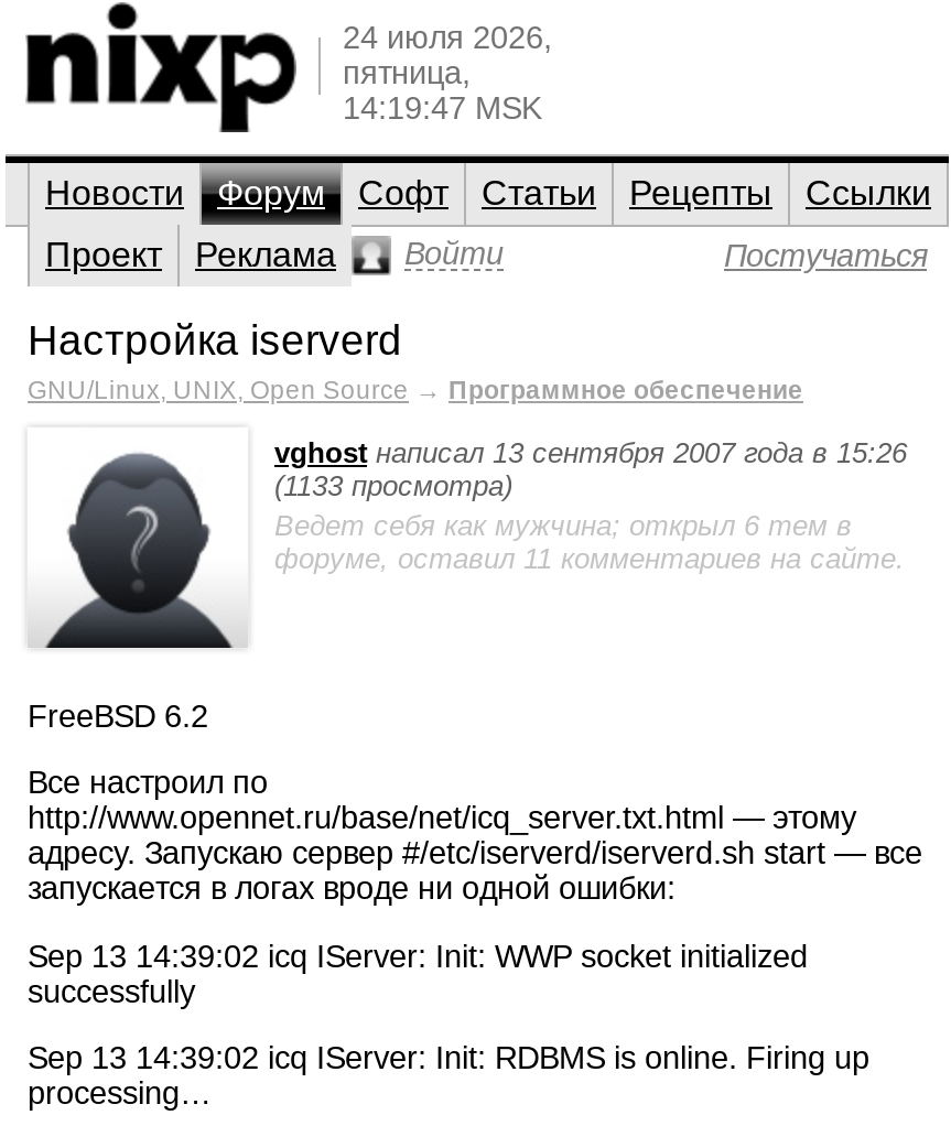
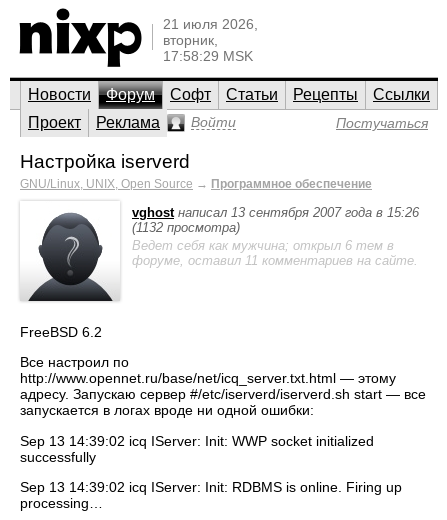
[343,20,552,126] 24 июля 2026, | пятница, | 14:19:47 MSK -> [163,16,258,64] 21 июля 2026, | вторник, | 17:58:29 MSK
[274,469,512,502] (1133 просмотра) -> [132,220,240,235] (1132 просмотра)

